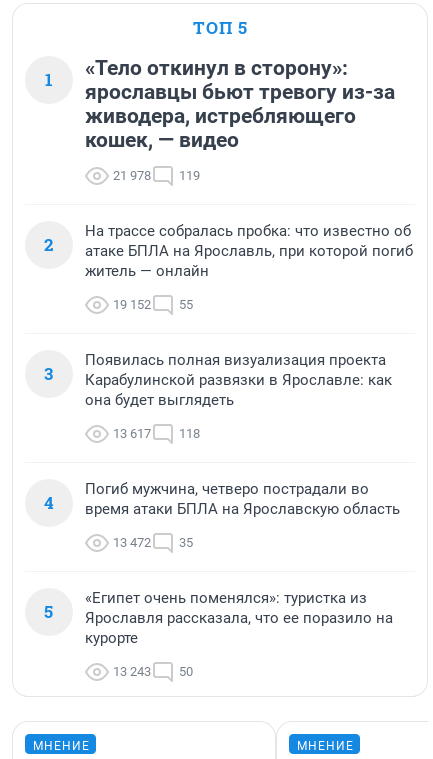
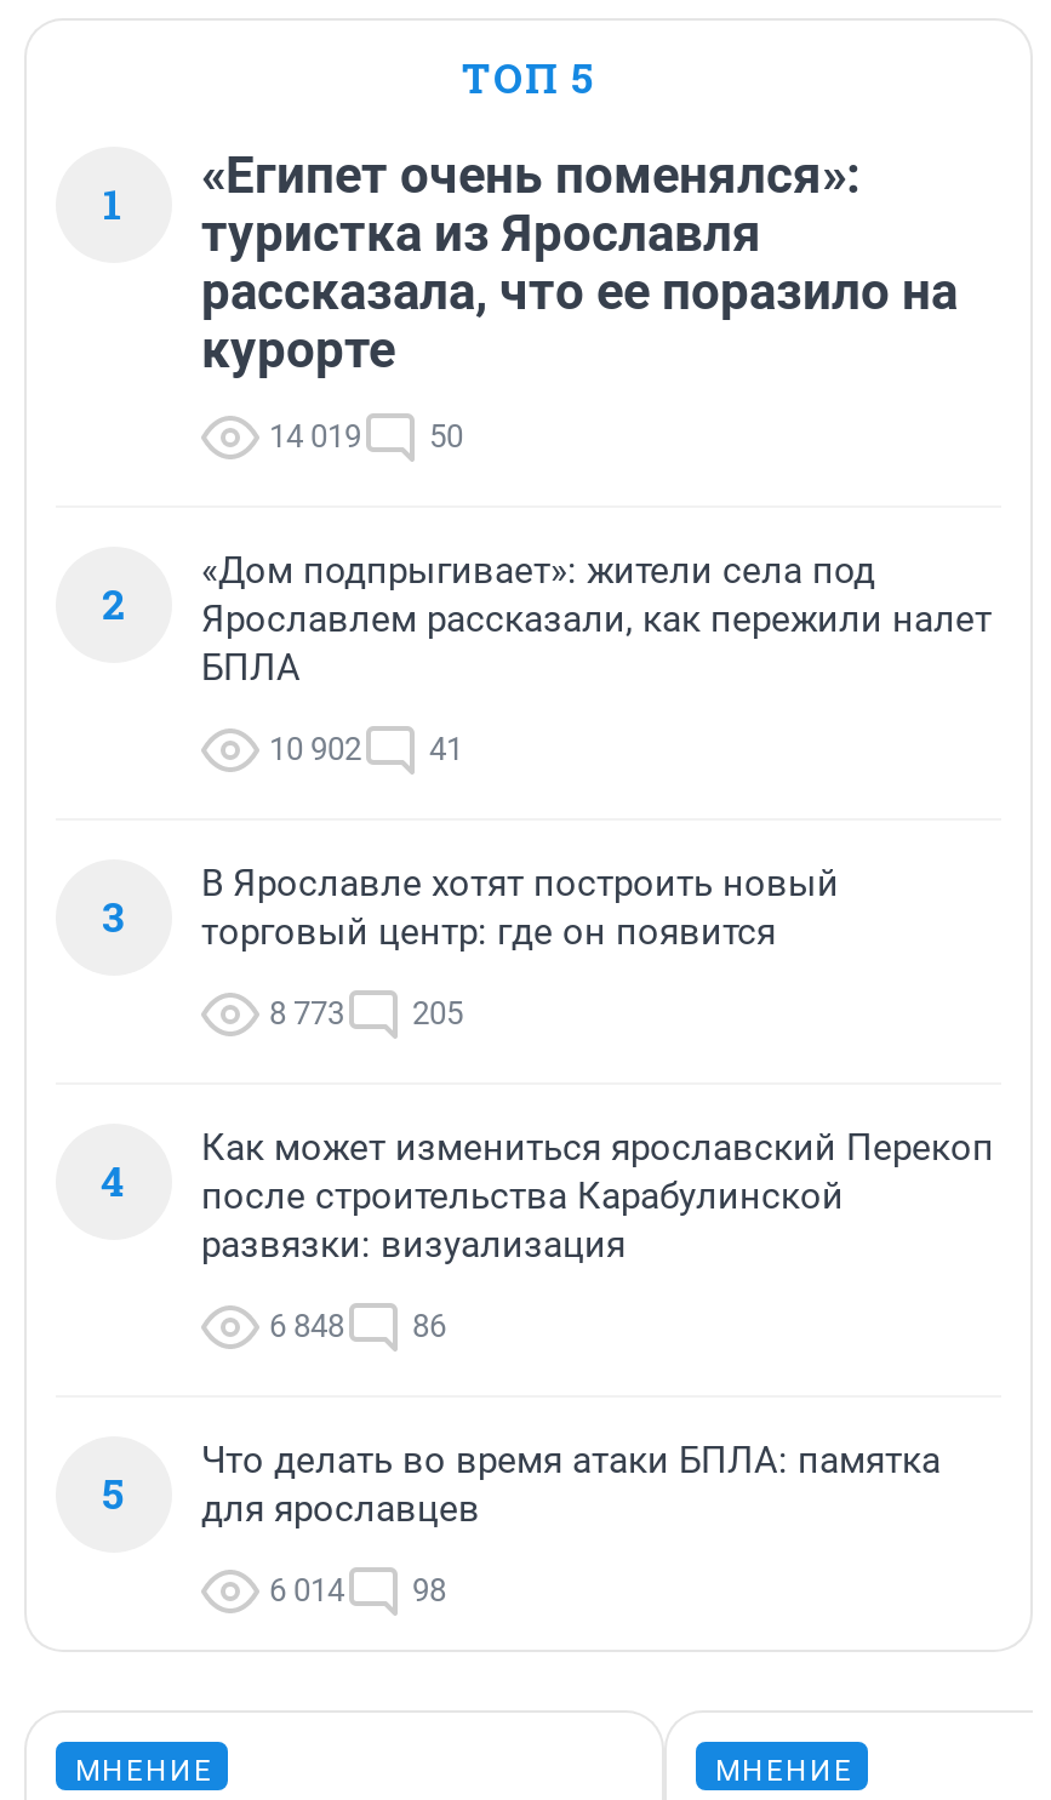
[85,56,395,152] «Тело откинул в сторону»: | ярославцы бьют тревогу из-за | живодера, истребляющего | кошек, — видео -> [201,147,958,380] «Египет очень поменялся»: | туристка из Ярославля | рассказала, что ее поразило на | курорте
[113,168,200,183] 21 978 | 119 -> [269,419,463,455] 14 019 | 50
[85,222,413,280] На трассе собралась пробка: что известно об | атаке БПЛА на Ярославль, при которой погиб | житель — онлайн -> [201,550,992,690] «Дом подпрыгивает»: жители села под | Ярославлем рассказали, как пережили налет | БПЛА
[113,297,193,312] 19 152 | 55 -> [269,731,463,768] 10 902 | 41
[85,351,392,409] Появилась полная визуализация проекта | Карабулинской развязки в Ярославле: как | она будет выглядеть -> [201,862,839,954] В Ярославле хотят построить новый | торговый центр: где он появится
[113,426,200,441] 13 617 | 118 -> [269,996,463,1032] 8 773 | 205
[85,480,400,518] Погиб мужчина, четверо пострадали во | время атаки БПЛА на Ярославскую область -> [201,1127,994,1267] Как может измениться ярославский Перекоп | после строительства Карабулинской | развязки: визуализация
[113,535,193,550] 13 472 | 35 -> [269,1308,446,1345] 6 848 | 86
[85,589,393,647] «Египет очень поменялся»: туристка из | Ярославля рассказала, что ее поразило на | курорте -> [201,1439,941,1531] Что делать во время атаки БПЛА: памятка | для ярославцев
[113,664,193,679] 13 243 | 50 -> [269,1573,446,1609] 6 014 | 98

